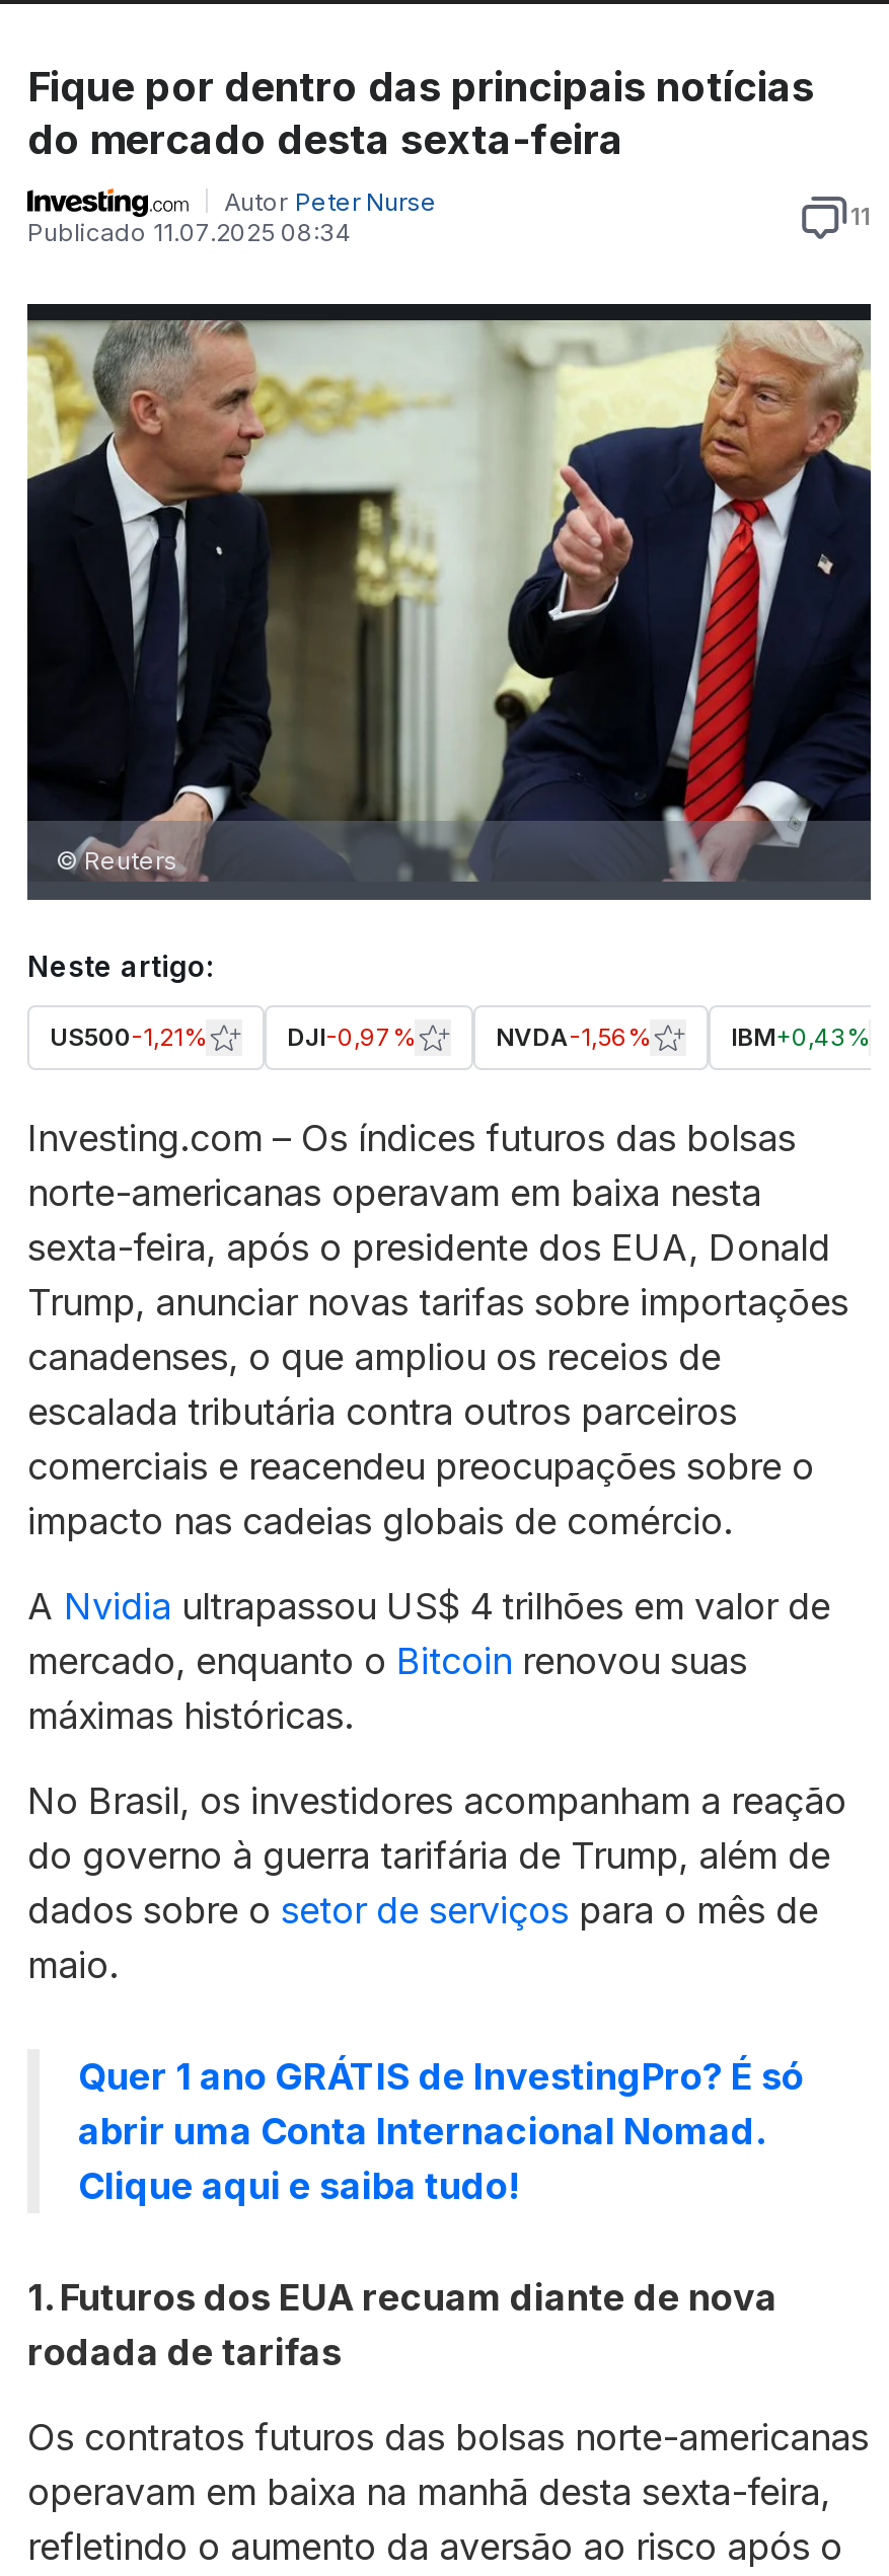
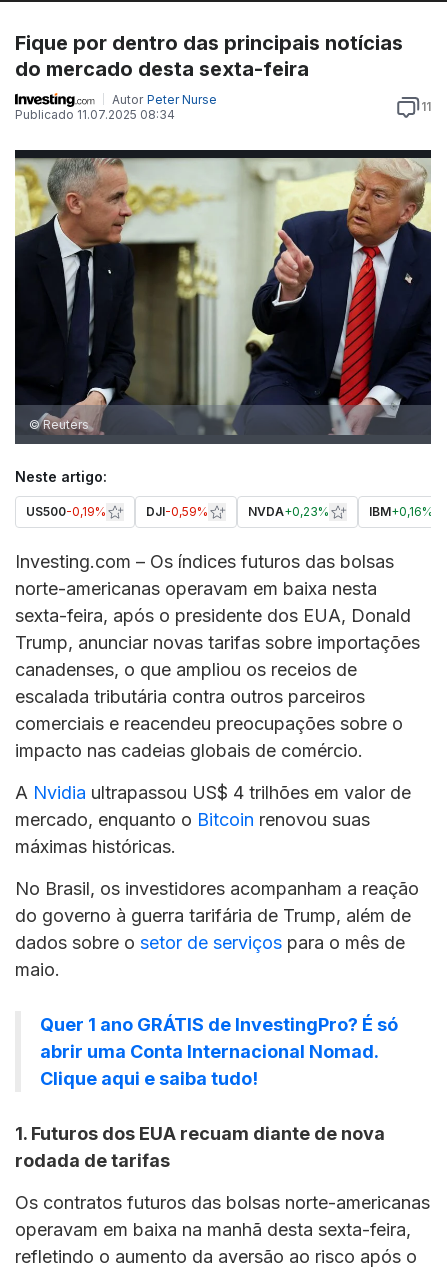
[50,1021,869,1051] US500-1,21% | DJI-0,97% | NVDA-1,56% | IBM+0,43% -> [26,504,433,519] US500-0,19% | DJI-0,59% | NVDA+0,23% | IBM+0,16%

